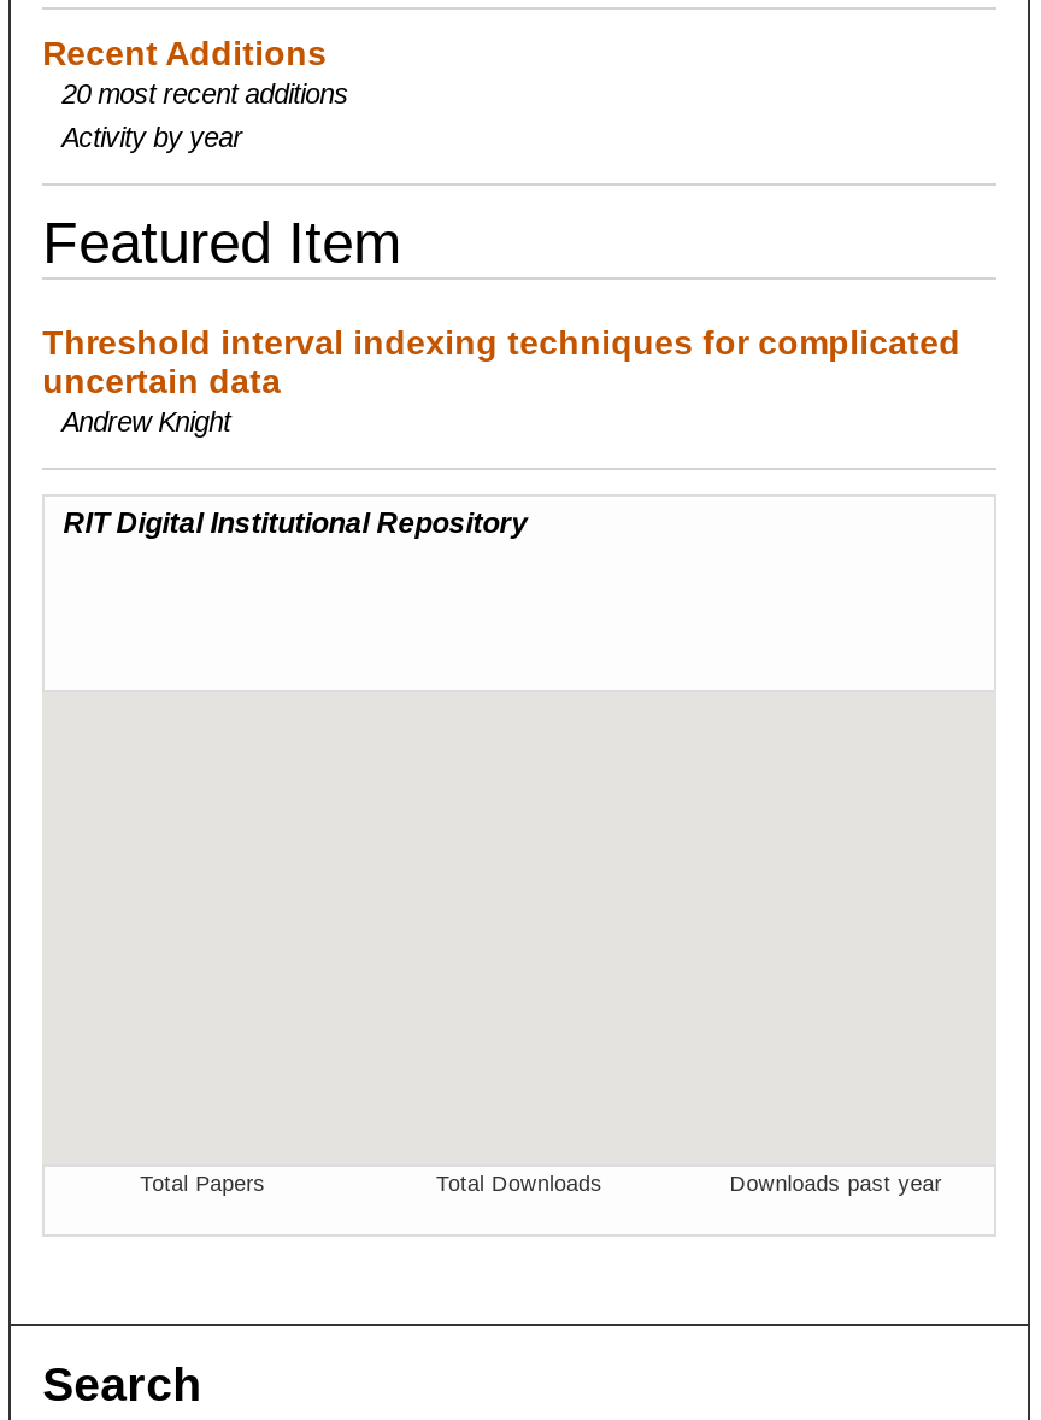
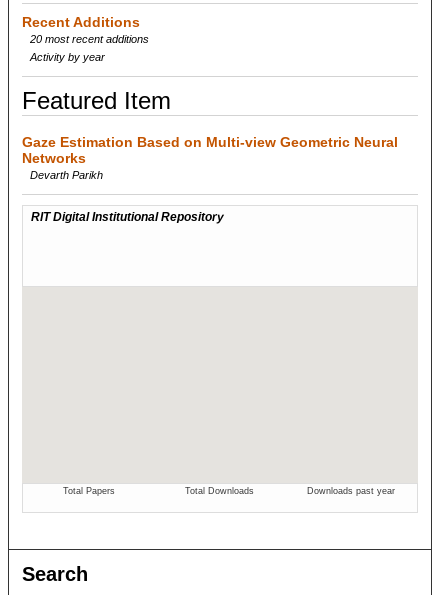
[42,323,961,436] Threshold interval indexing techniques for complicated | uncertain data | Andrew Knight -> [22,134,398,181] Gaze Estimation Based on Multi-view Geometric Neural | Networks | Devarth Parikh

